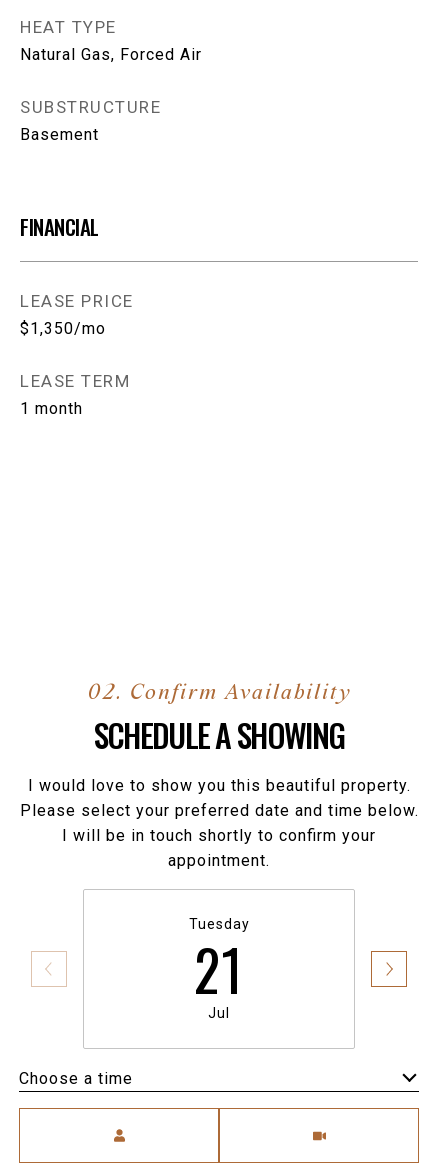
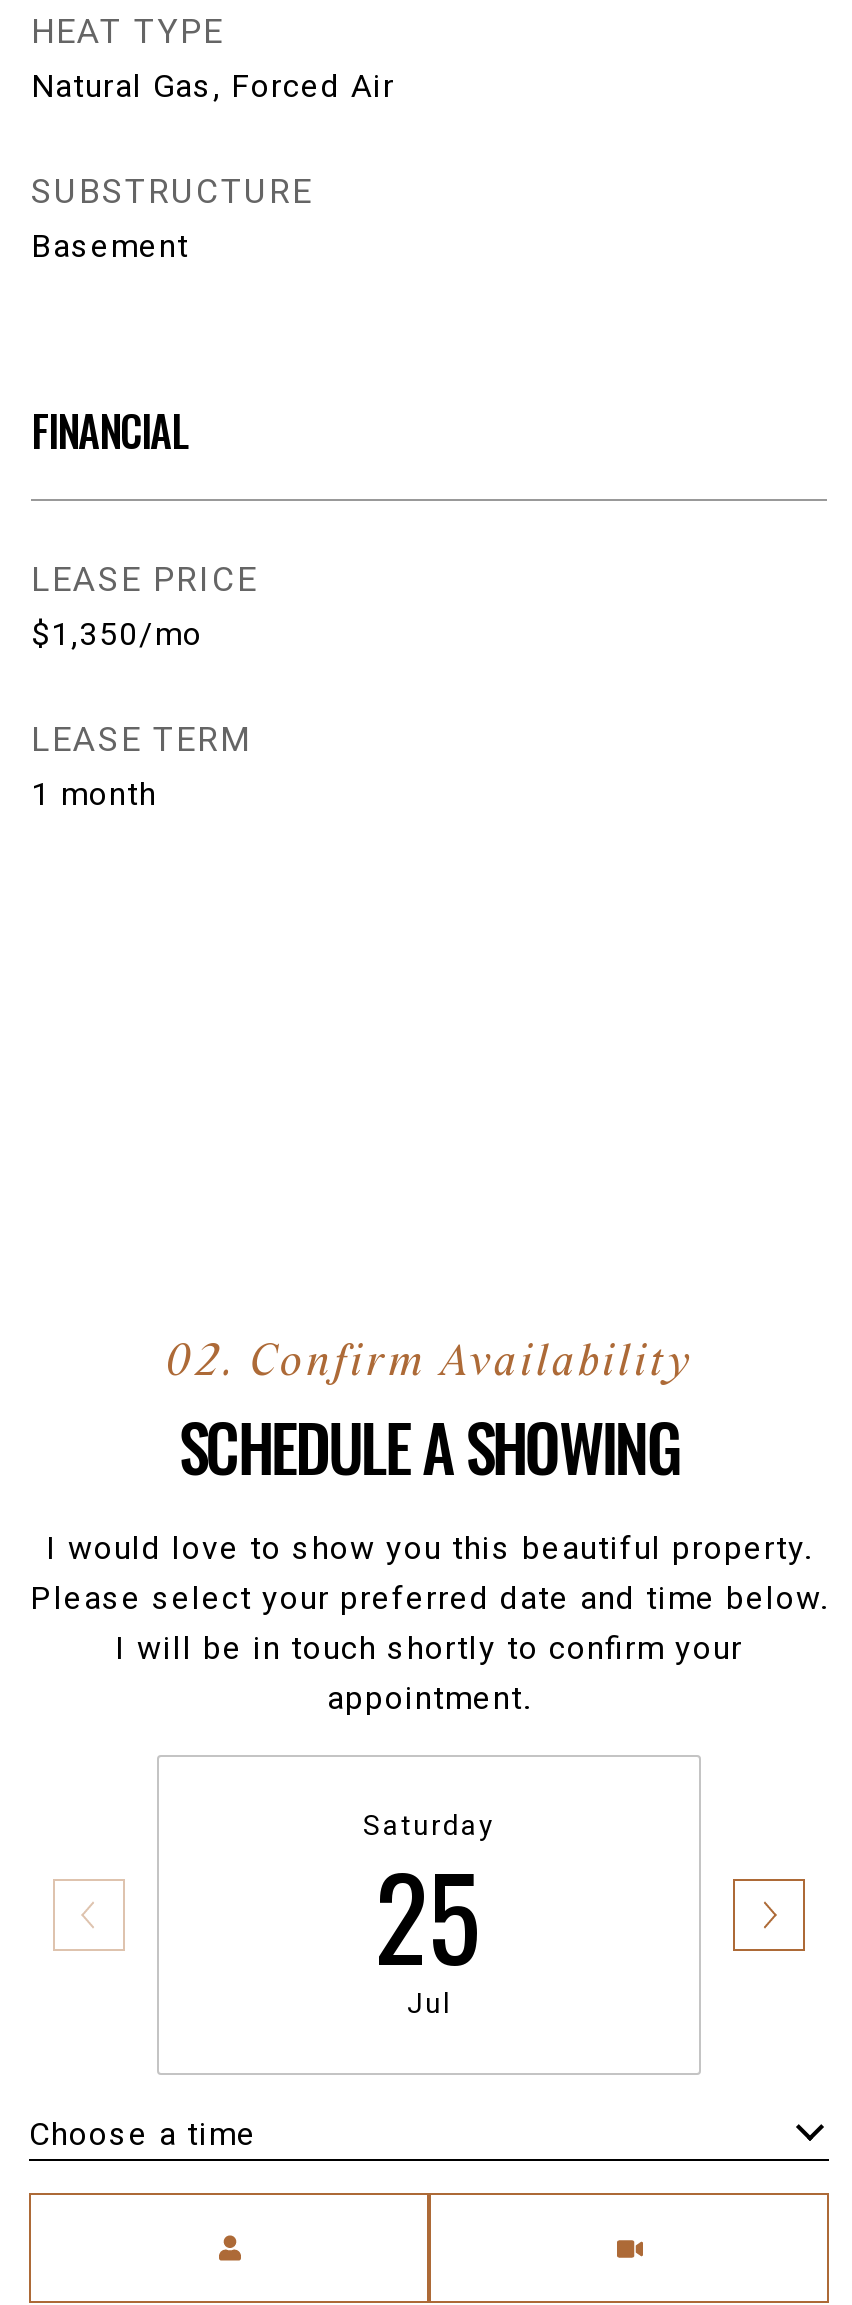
[188,916,249,1010] Tuesday | 21 -> [363,1809,495,1997] Saturday | 25

